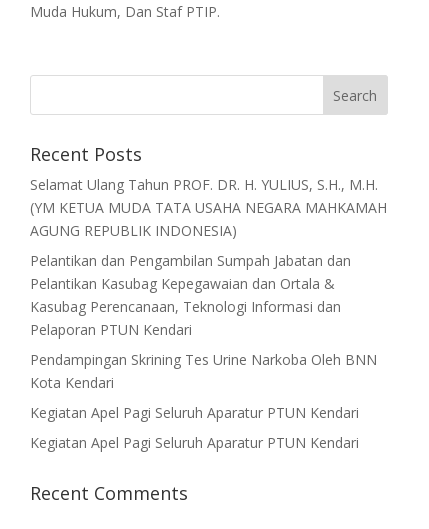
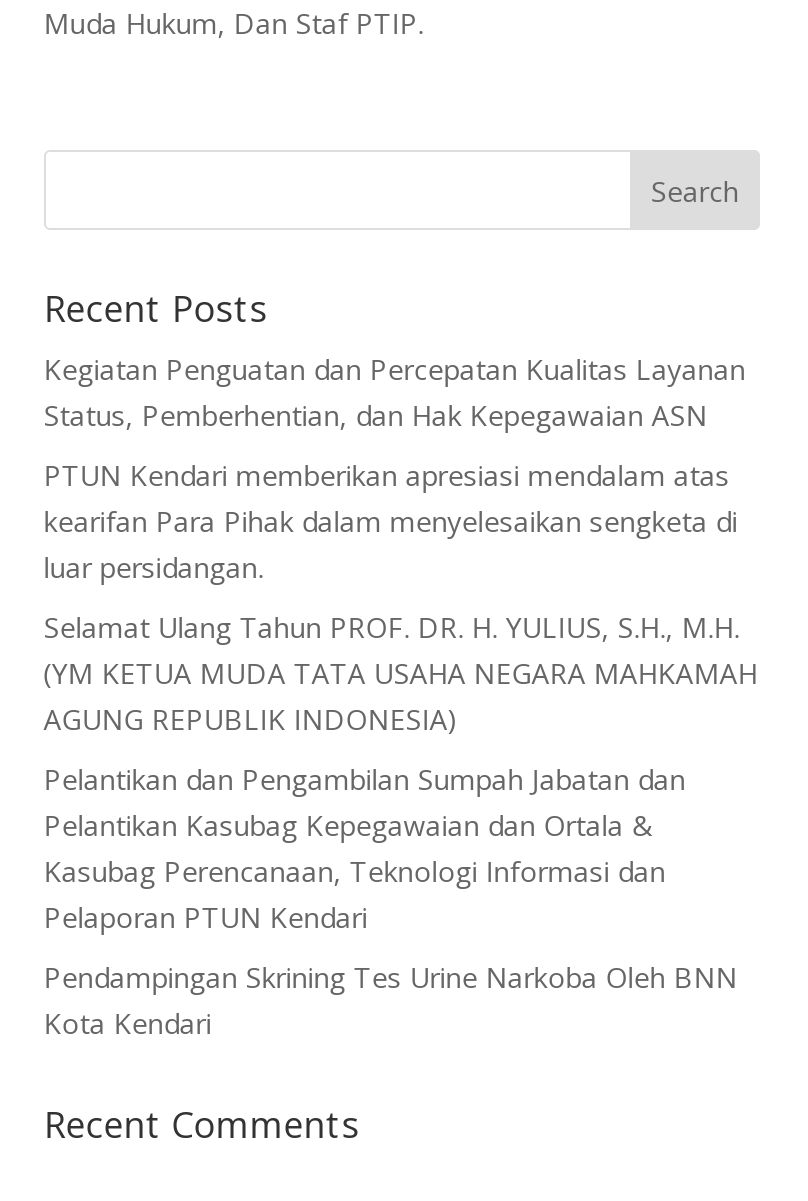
none -> [44,351,746,587] Kegiatan Penguatan dan Percepatan Kualitas Layanan | Status, Pemberhentian, dan Hak Kepegawaian ASN | PTUN Kendari memberikan apresiasi mendalam atas | kearifan Para Pihak dalam menyelesaikan sengketa di | luar persidangan.
moved [30,175,387,392] -> [44,609,758,1043]: Selamat Ulang Tahun PROF. DR. H. YULIUS, S.H., M.H. | (YM KETUA MUDA TATA USAHA NEGARA MAHKAMAH | AGUNG REPUBLIK INDONESIA) | ... | Pendampingan Skrining Tes Urine Narkoba Oleh BNN | Kota Kendari
[30,403,359,452] Kegiatan Apel Pagi Seluruh Aparatur PTUN Kendari | Kegiatan Apel Pagi Seluruh Aparatur PTUN Kendari -> none

